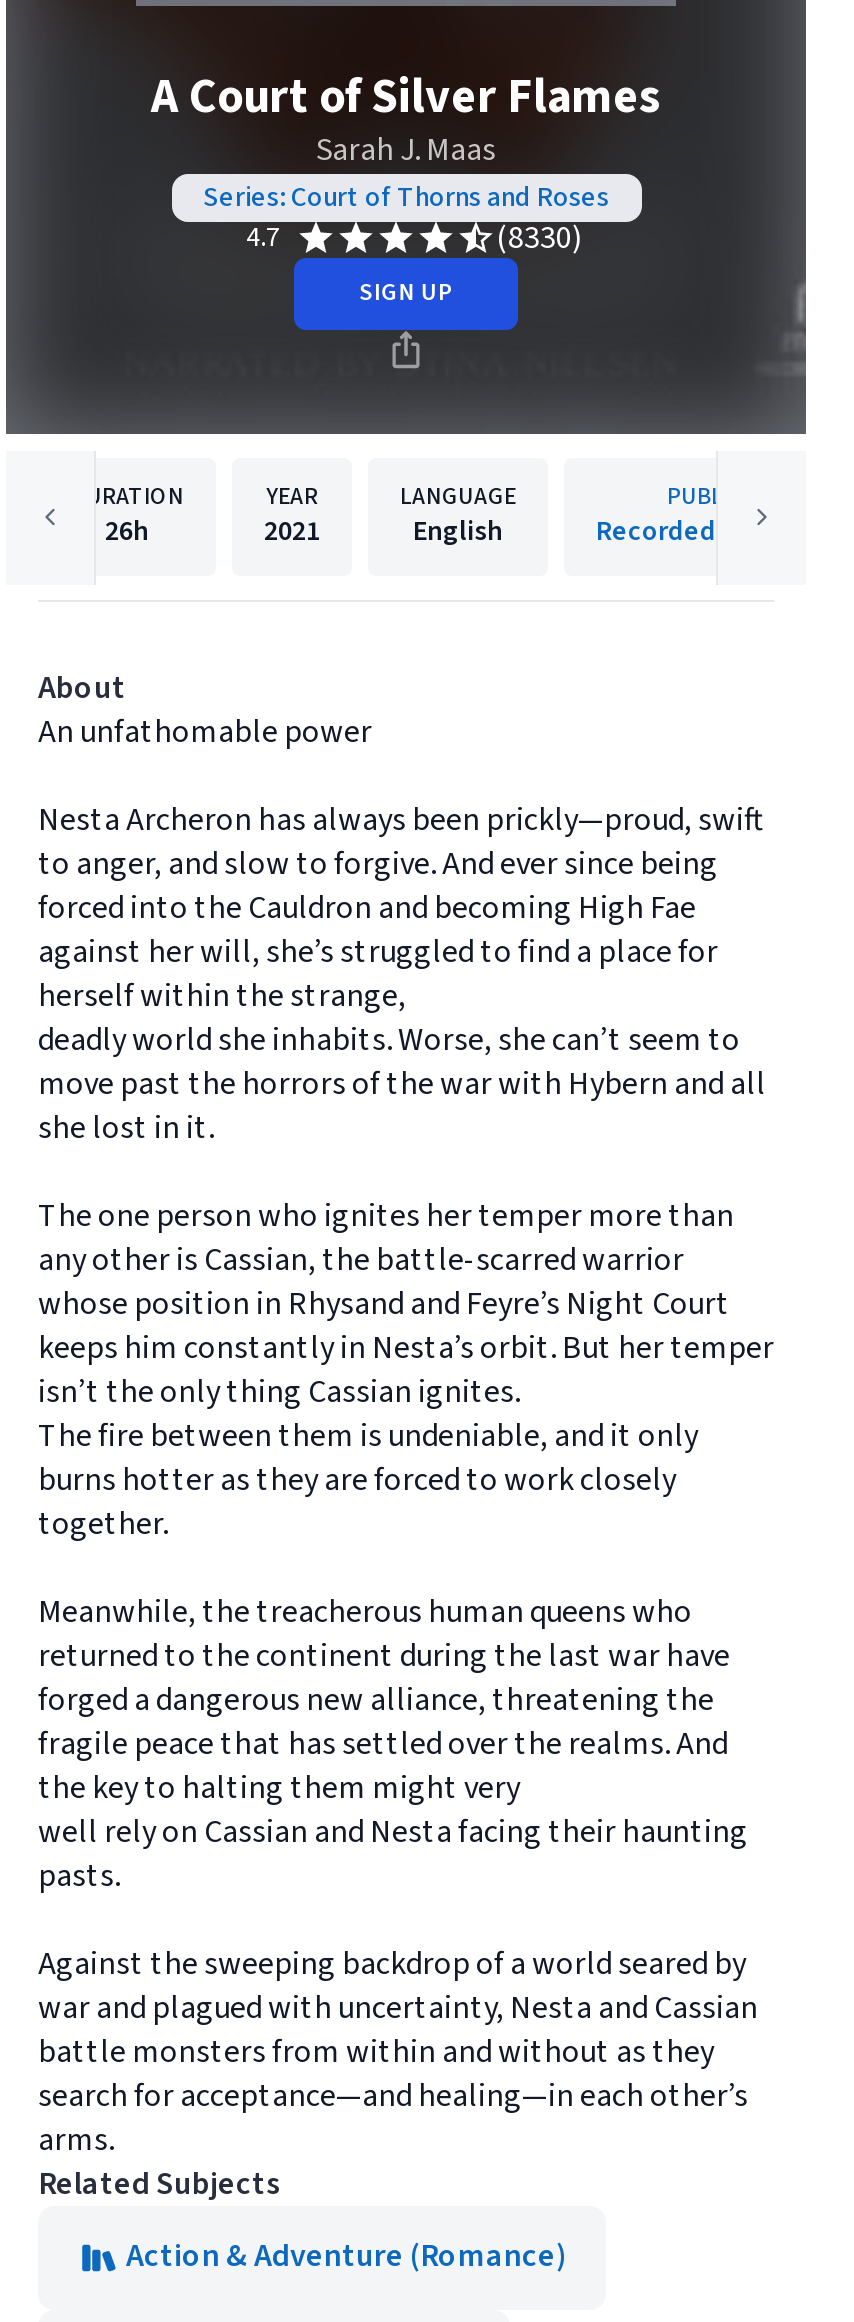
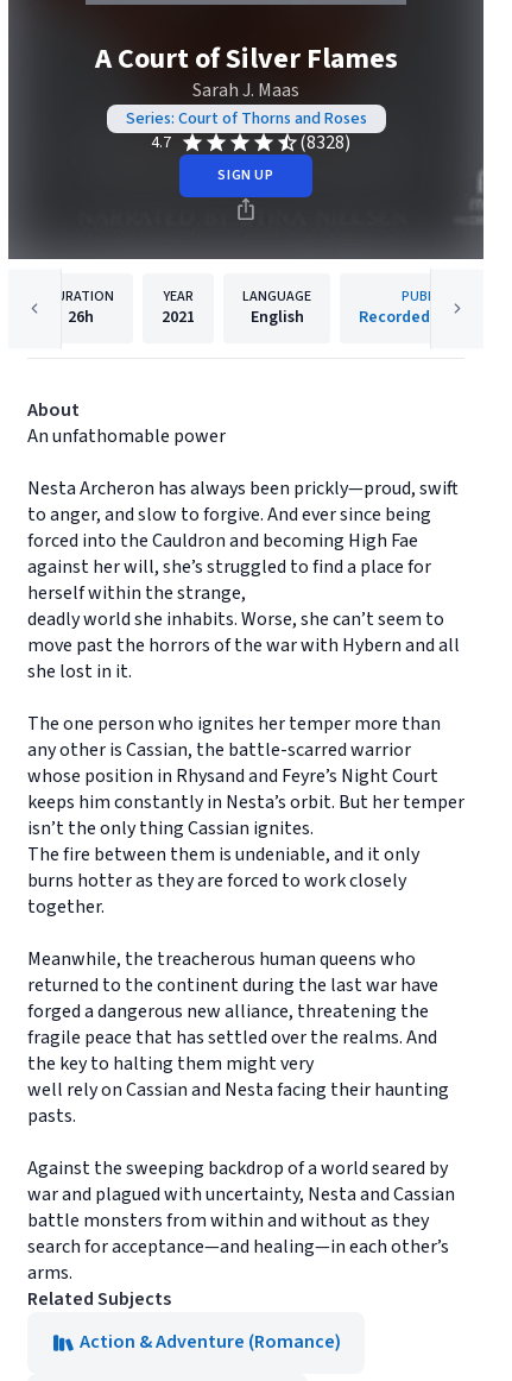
[496,216,582,260] (8330) -> [299,130,350,156] (8328)

